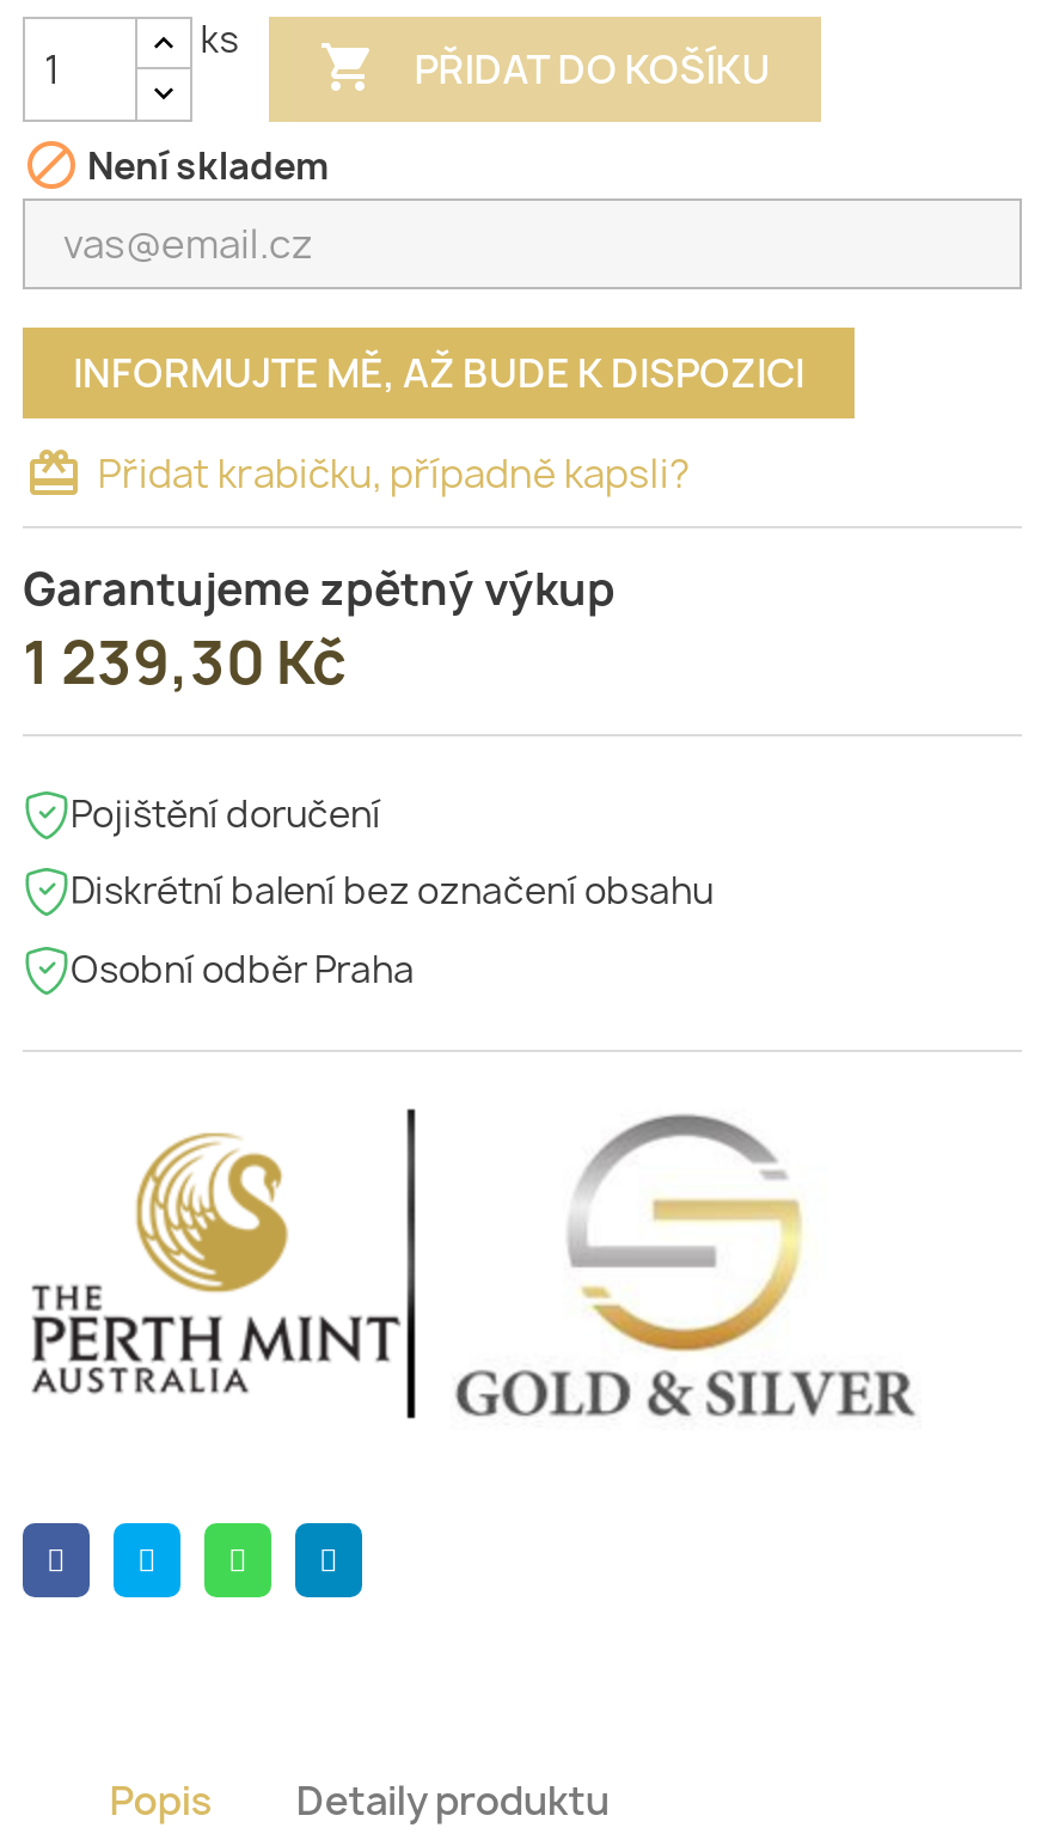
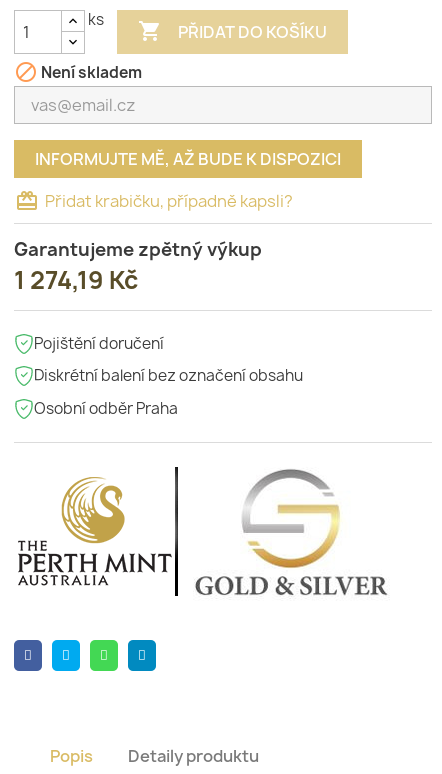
[23,622,345,703] 1 239,30 Kč -> [14,263,138,297] 1 274,19 Kč

